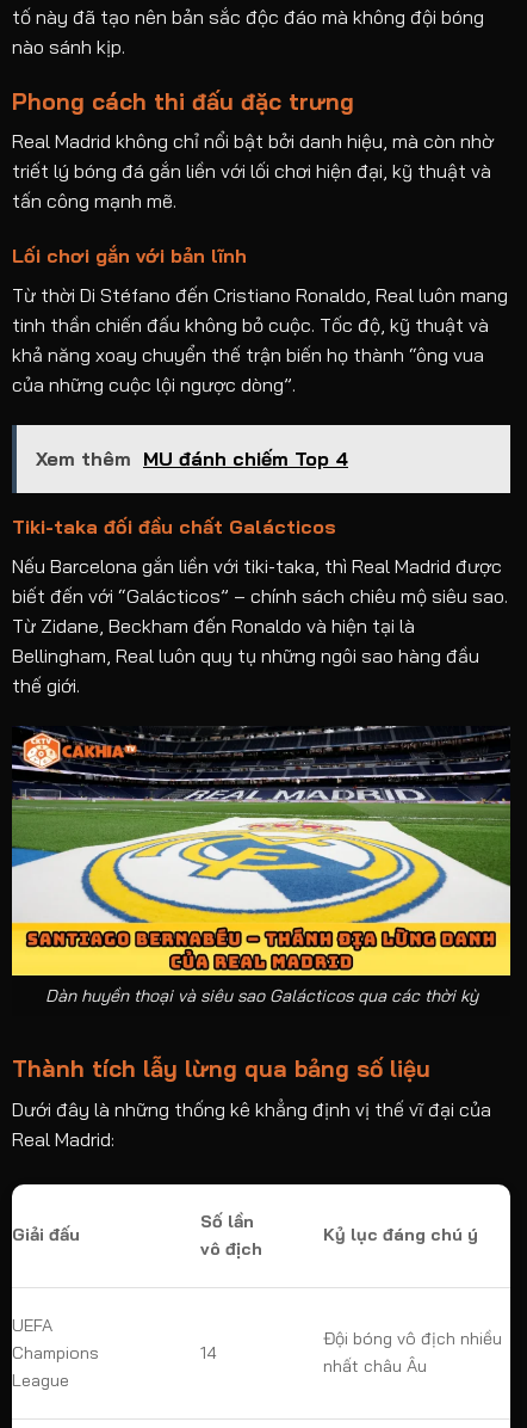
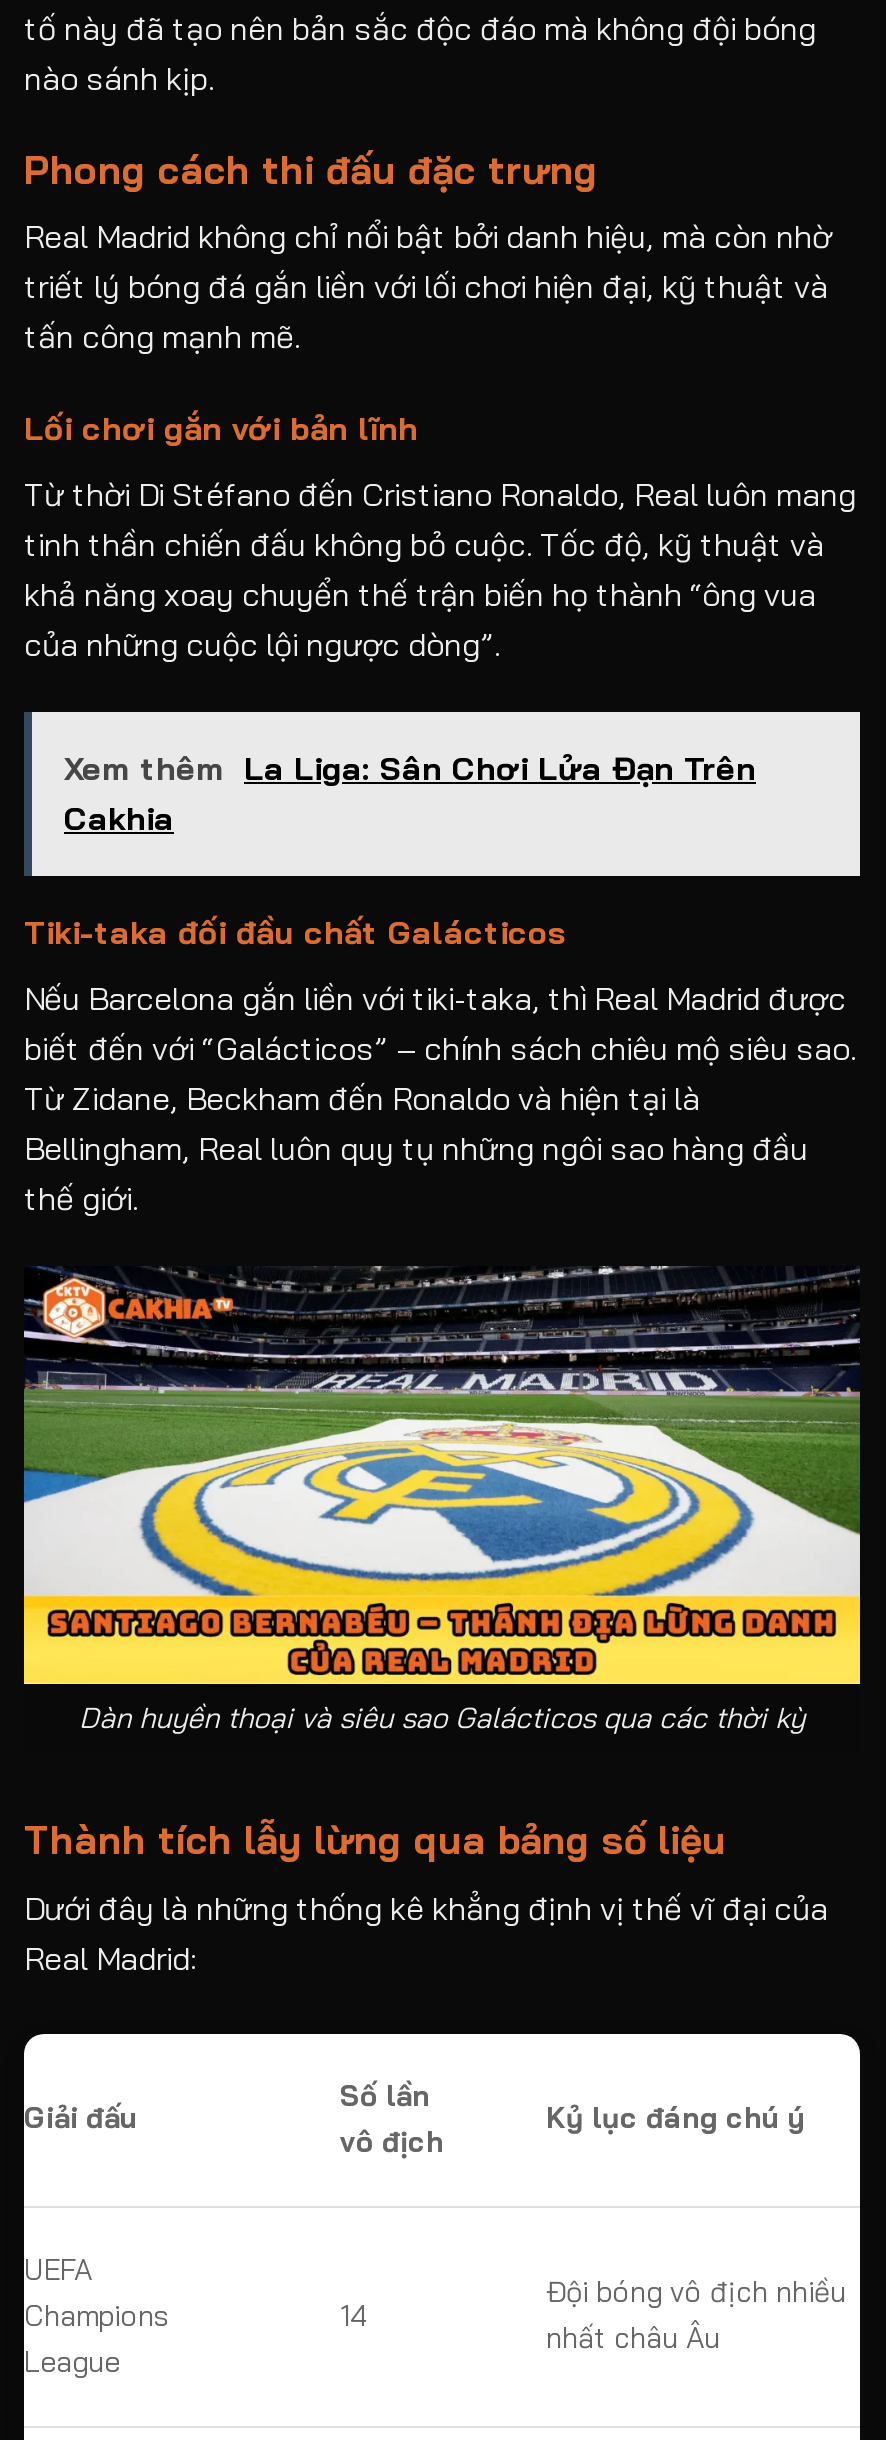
[36,447,348,470] Xem thêm MU đánh chiếm Top 4 -> [64,748,756,838] Xem thêm La Liga: Sân Chơi Lửa Đạn Trên | Cakhia

